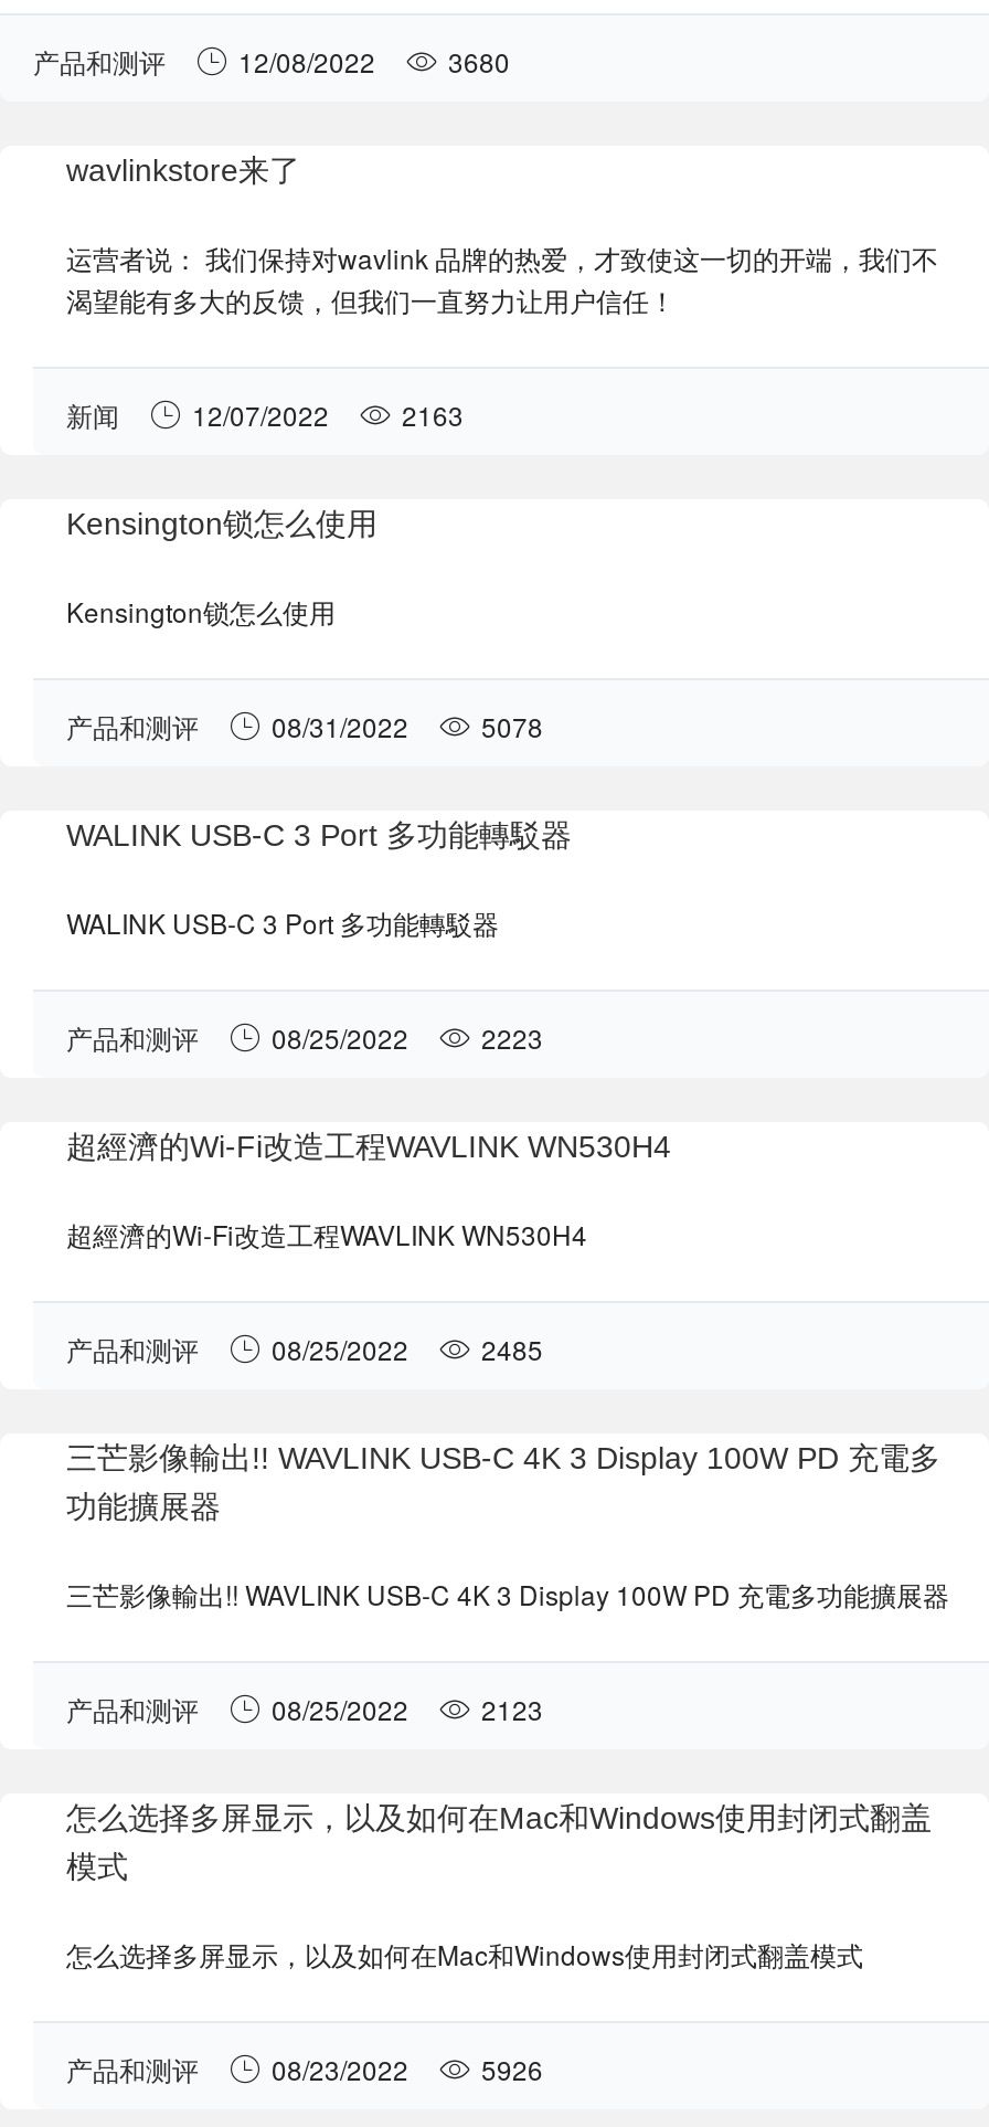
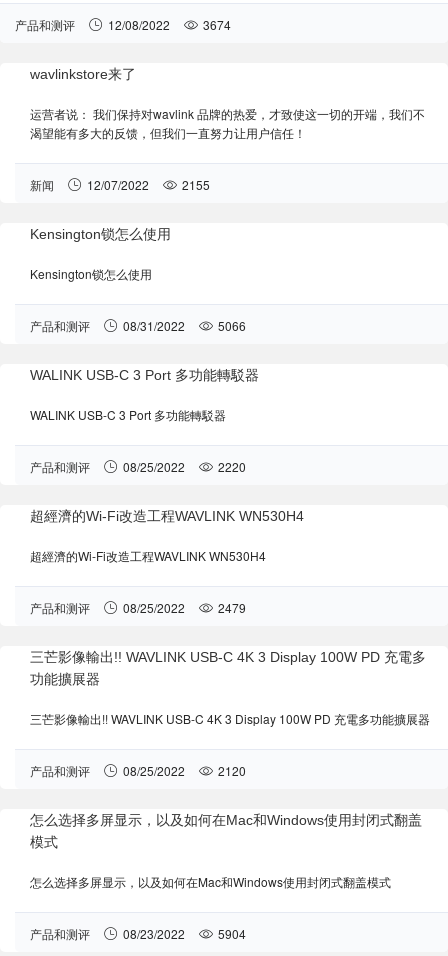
[33,42,510,80] 产品和测评 12/08/2022 3680 -> [15,16,231,33] 产品和测评 12/08/2022 3674
[66,395,464,433] 新闻 12/07/2022 2163 -> [30,176,210,193] 新闻 12/07/2022 2155
[66,707,543,744] 产品和测评 08/31/2022 5078 -> [30,317,246,334] 产品和测评 08/31/2022 5066
[66,1018,543,1056] 产品和测评 08/25/2022 2223 -> [30,458,246,475] 产品和测评 08/25/2022 2220
[66,1330,543,1367] 产品和测评 08/25/2022 2485 -> [30,599,246,616] 产品和测评 08/25/2022 2479
[66,1690,543,1727] 产品和测评 08/25/2022 2123 -> [30,762,246,779] 产品和测评 08/25/2022 2120
[66,2050,543,2087] 产品和测评 08/23/2022 5926 -> [30,925,246,942] 产品和测评 08/23/2022 5904

